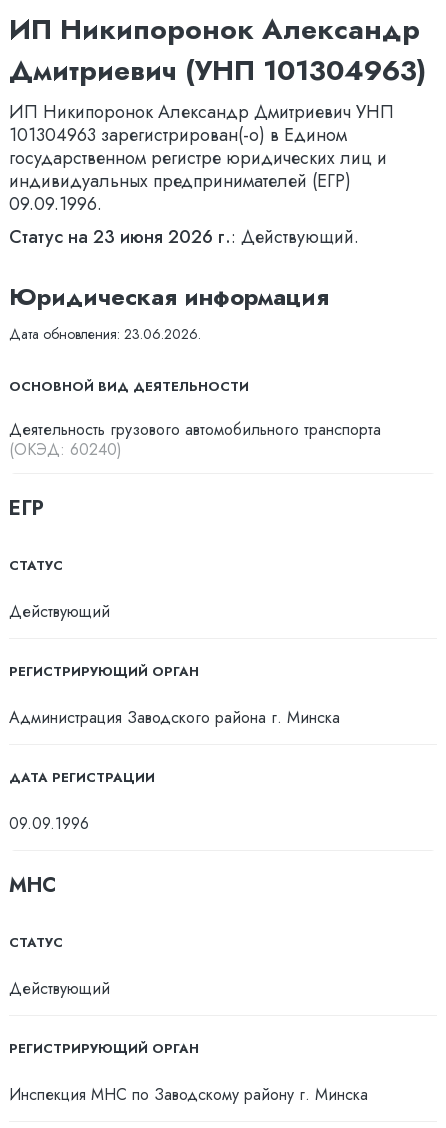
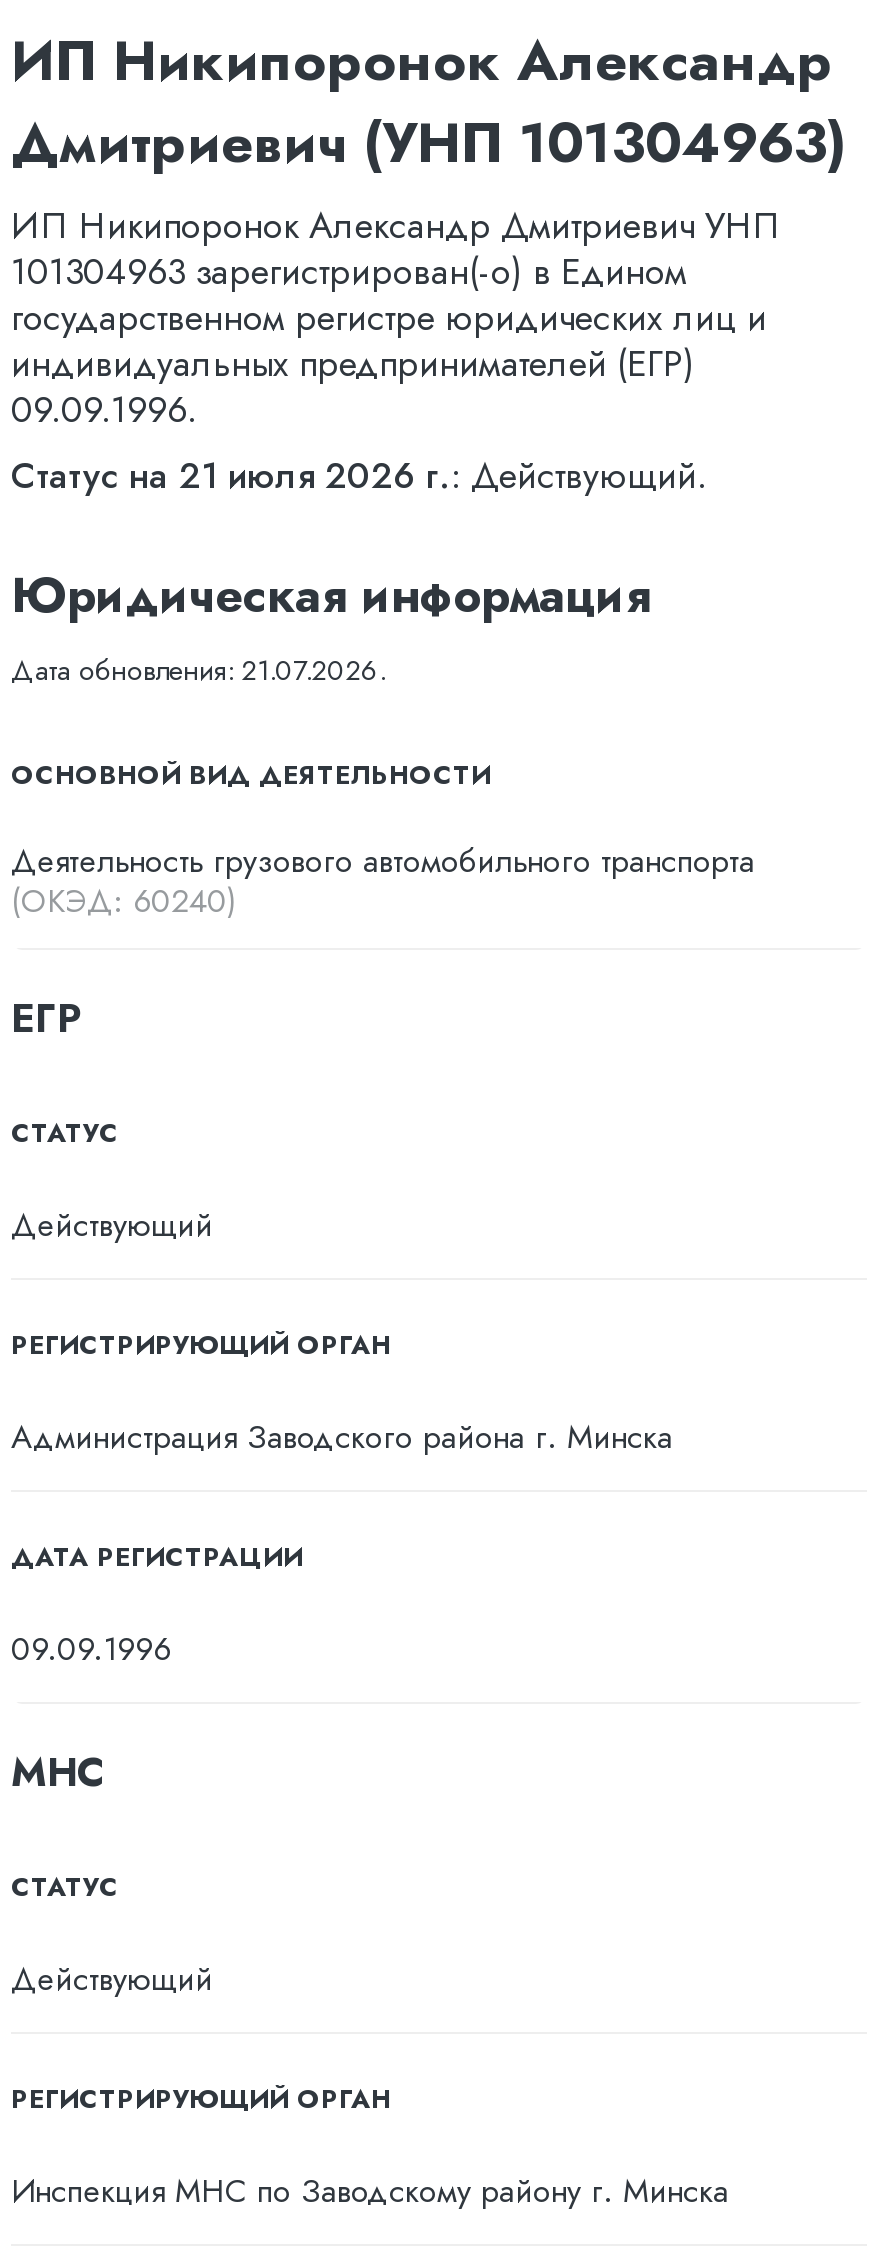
[9,224,359,250] Статус на 23 июня 2026 г.: Действующий. -> [11,450,707,502] Статус на 21 июля 2026 г.: Действующий.
[9,324,201,344] Дата обновления: 23.06.2026. -> [11,650,385,690] Дата обновления: 21.07.2026.

